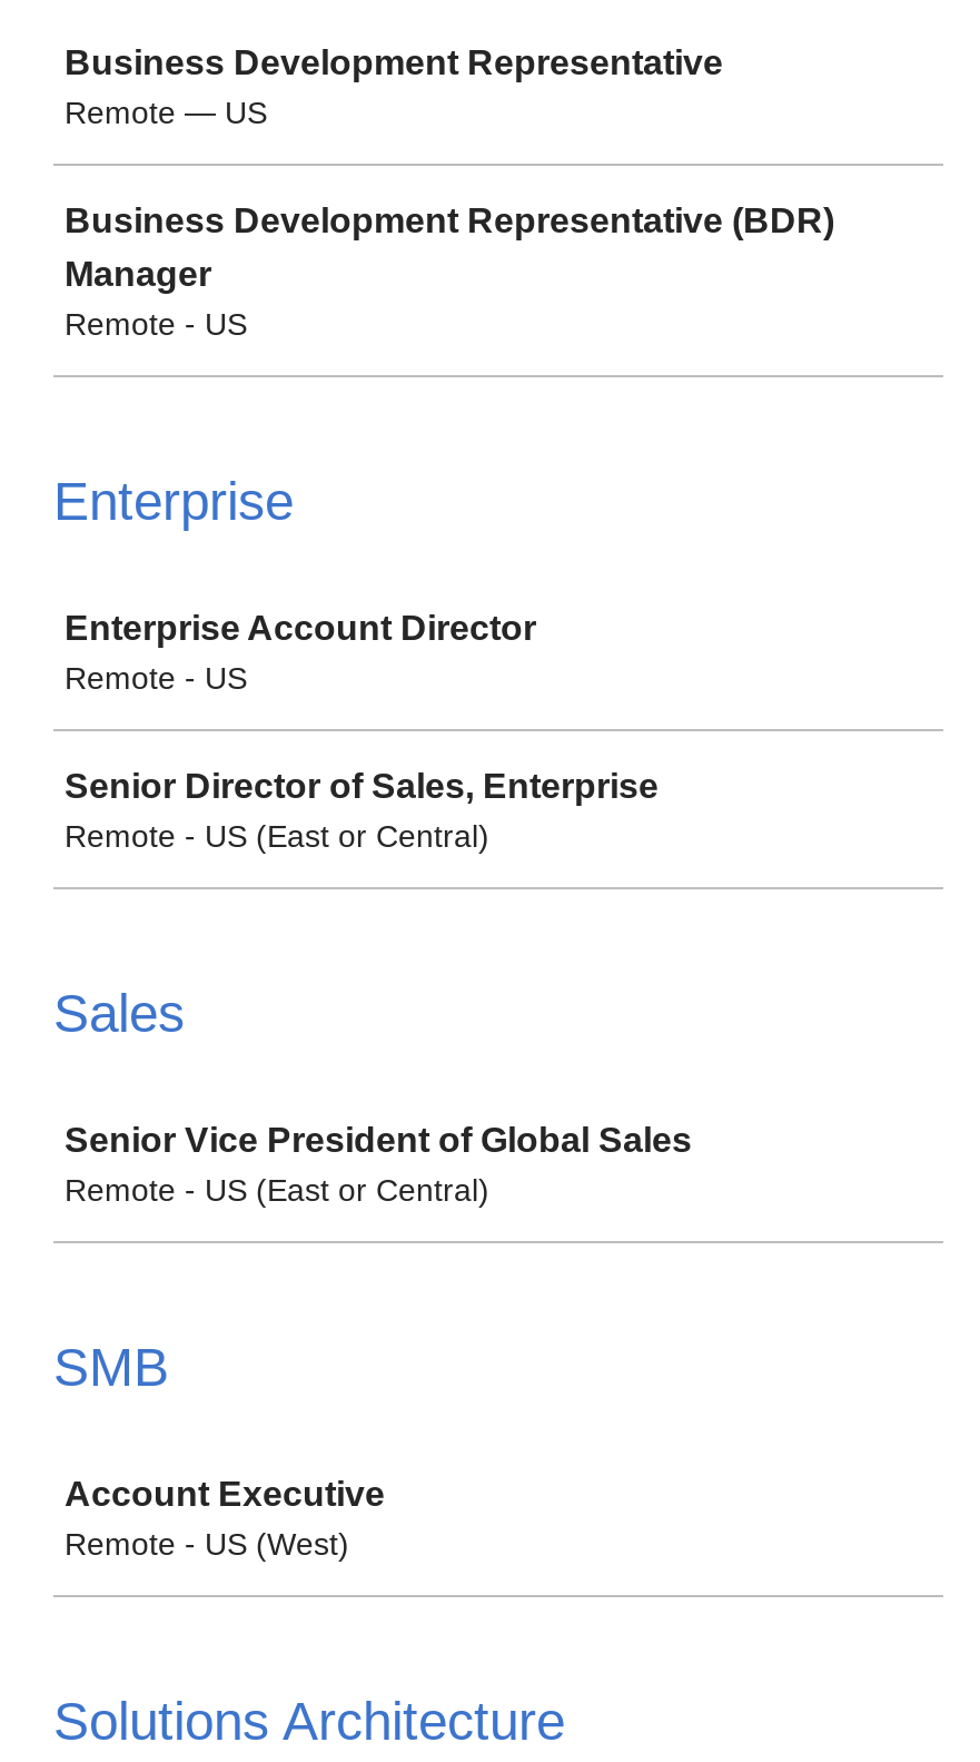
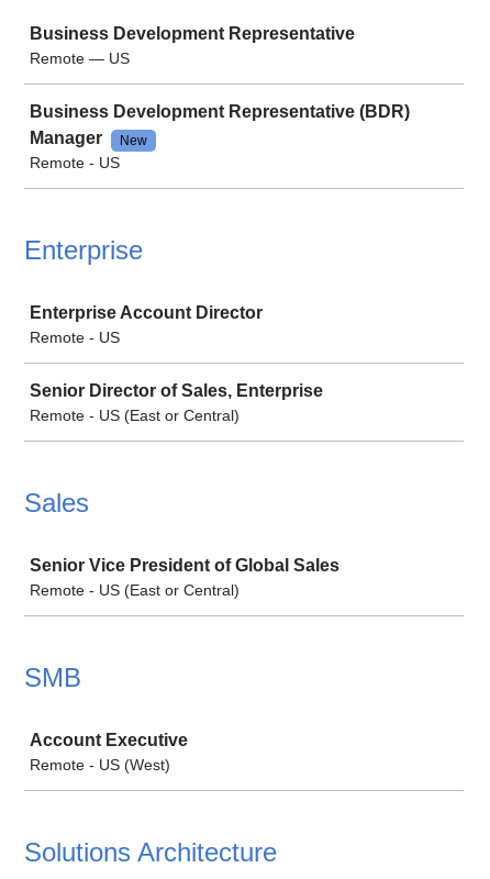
none -> [120,133,147,149] New

